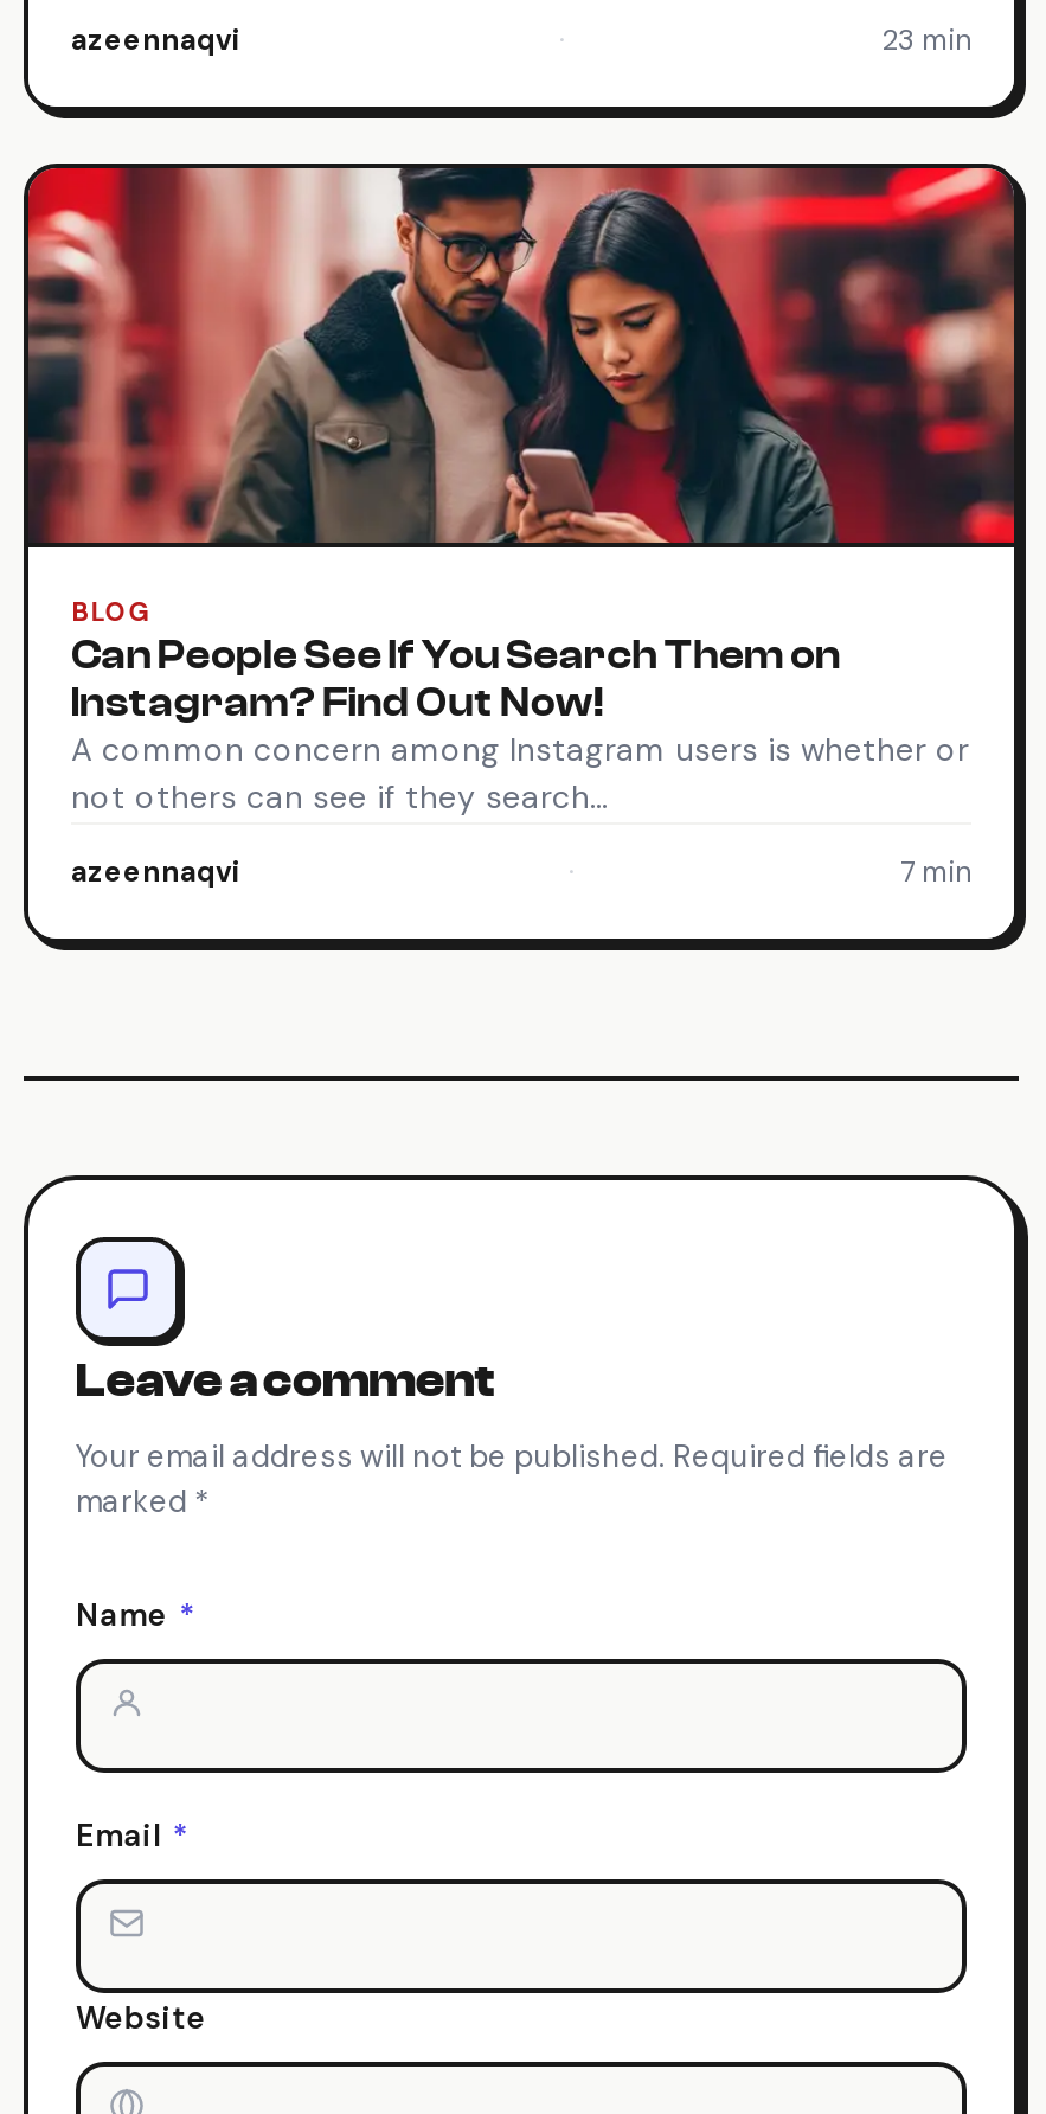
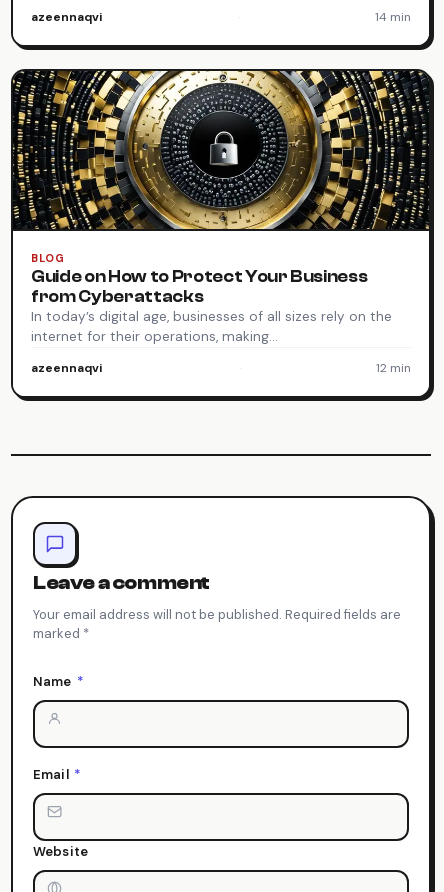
[881,23,971,60] 23 min -> [375,9,411,25] 14 min
[26,166,1016,819] [image] | Can People See If You Search Them on | Instagram? Find Out Now! | A common concern among Instagram users is whether or | not others can see if they search… -> [12,70,430,345] [image] | Guide on How to Protect Your Business | from Cyberattacks | In today’s digital age, businesses of all sizes rely on the | internet for their operations, making…
[900,854,971,892] 7 min -> [376,360,411,376] 12 min

